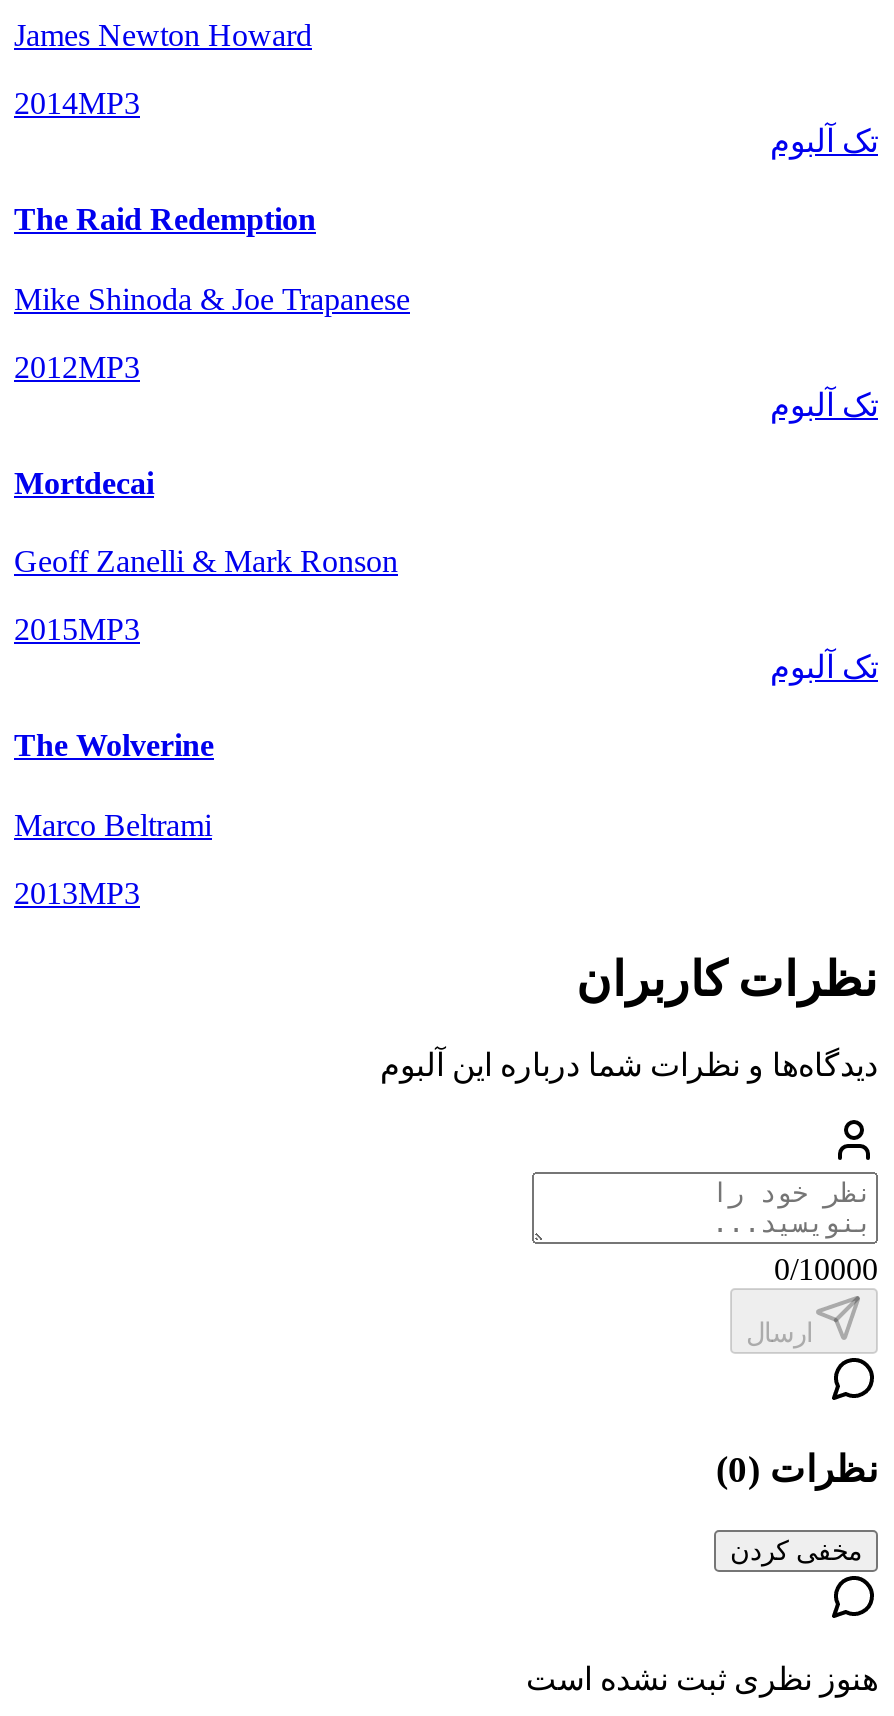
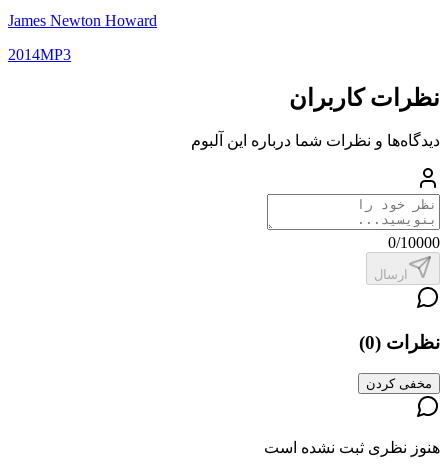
[14,124,878,909] تک آلبوم | The Raid Redemption | Mike Shinoda & Joe Trapanese | 2012MP3 | تک آلبوم | Mortdecai | Geoff Zanelli & Mark Ronson | 2015MP3 | تک آلبوم | The Wolverine | Marco Beltrami | 2013MP3 -> none

